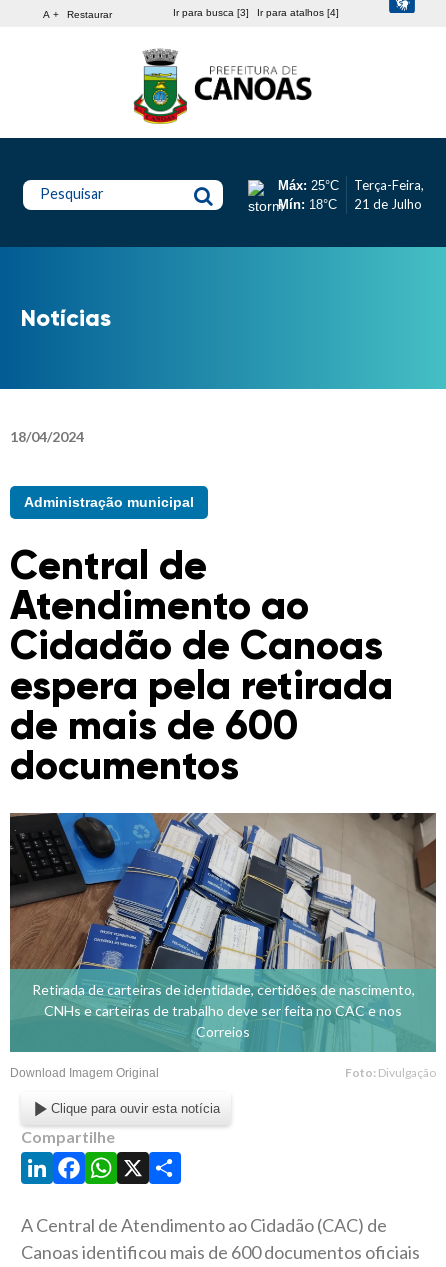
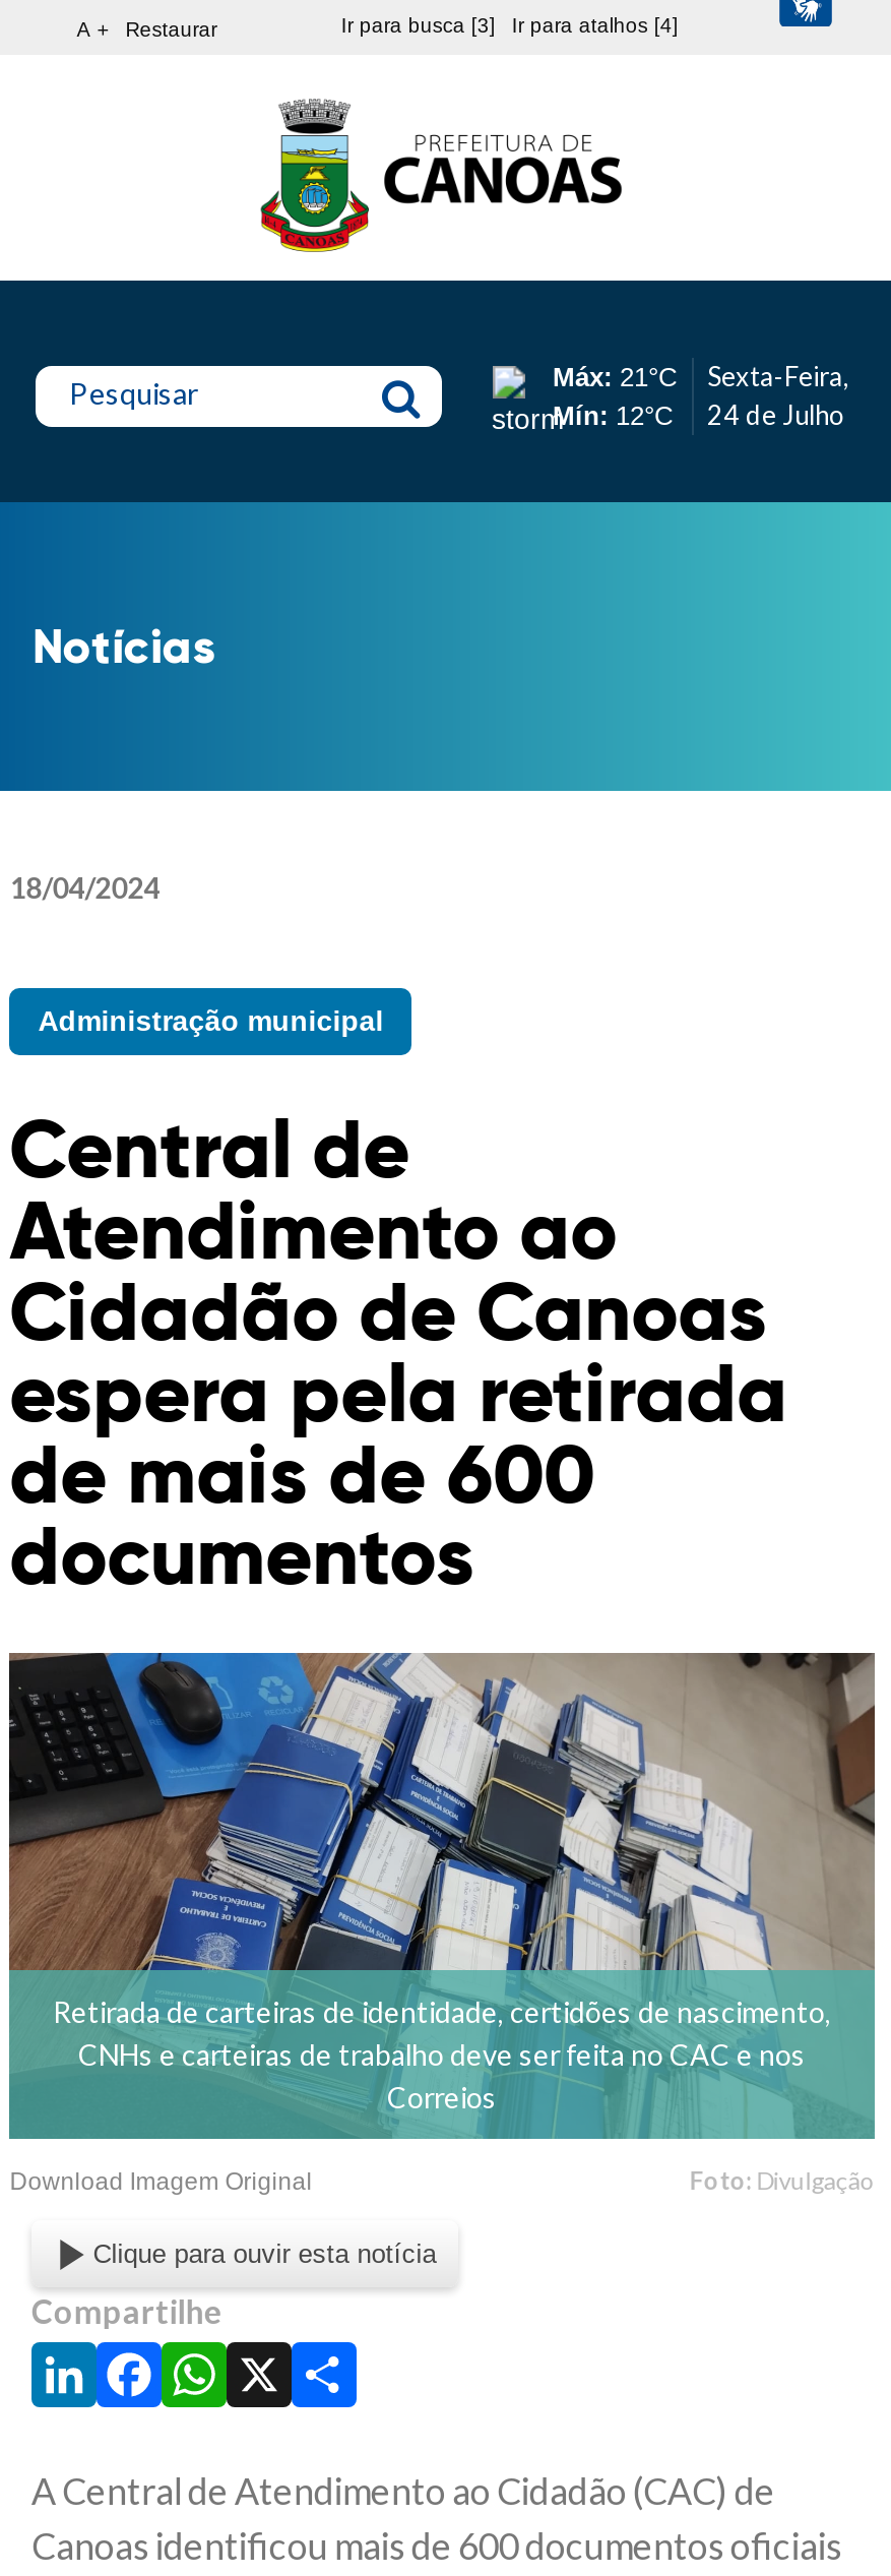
[277,178,338,212] Máx: 25°C | Mín: 18°C -> [553,363,677,432] Máx: 21°C | Mín: 12°C
[353,177,423,212] Terça-Feira, | 21 de Julho -> [707,361,849,432] Sexta-Feira, | 24 de Julho

